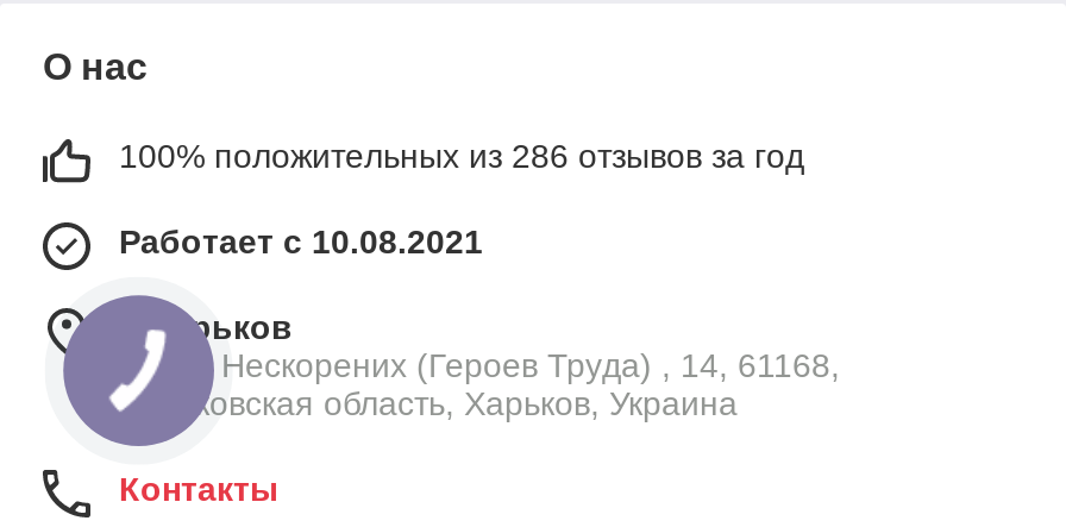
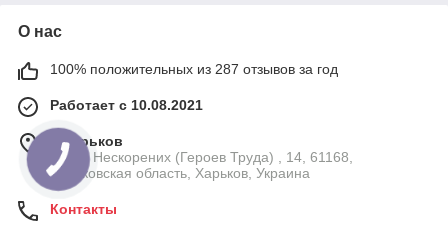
[119,136,804,174] 100% положительных из 286 отзывов за год -> [50,61,338,77] 100% положительных из 287 отзывов за год

